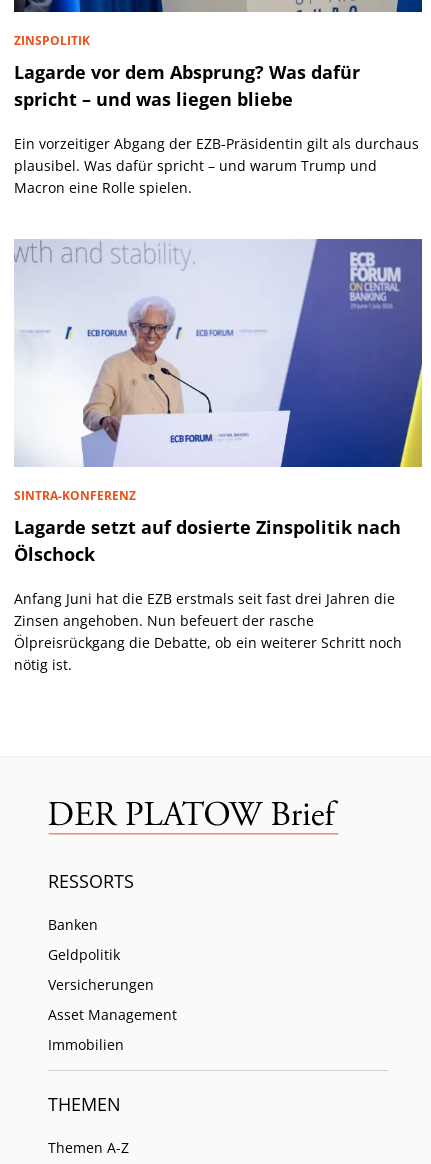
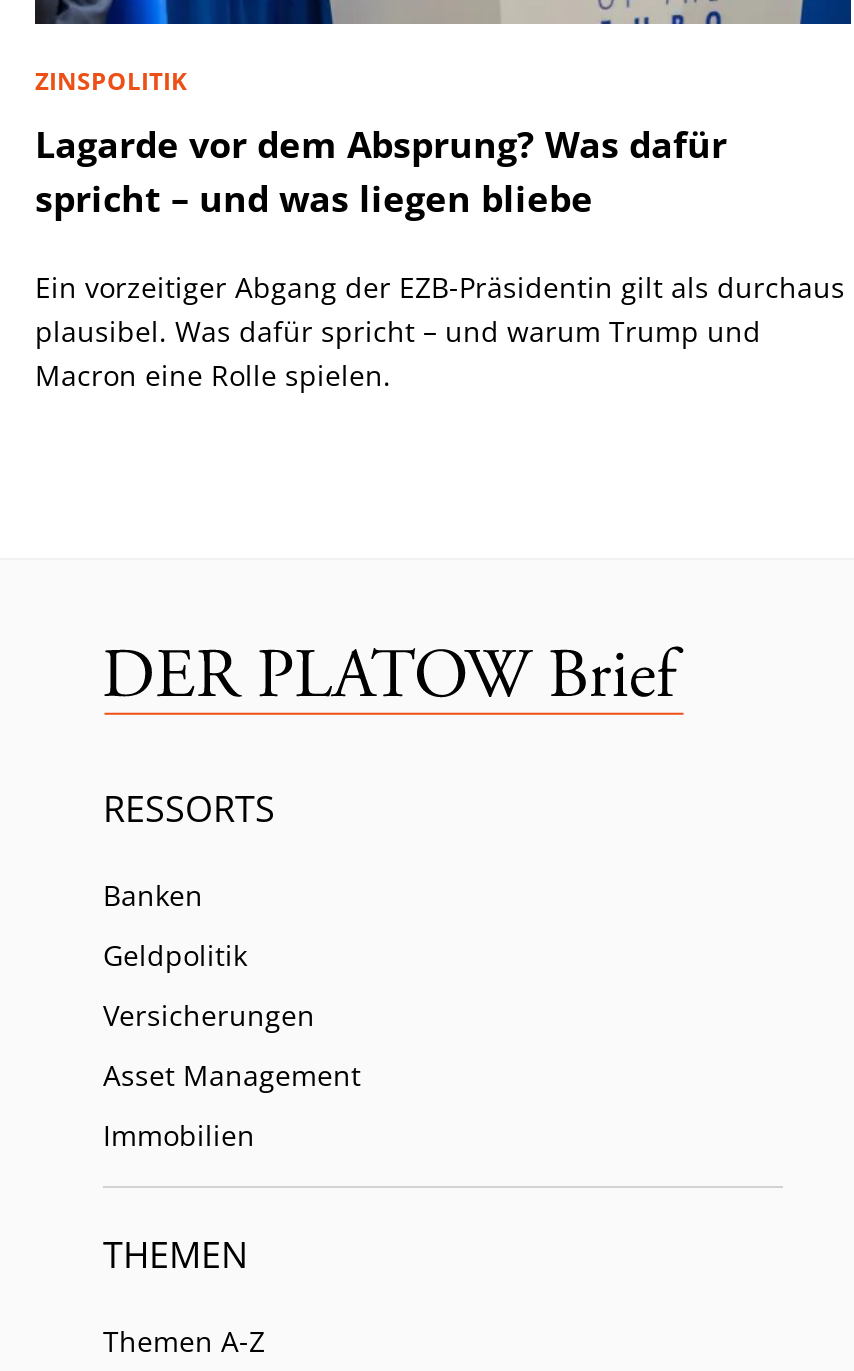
[14,238,423,674] [image] | SINTRA-KONFERENZ | Lagarde setzt auf dosierte Zinspolitik nach | Ölschock | Anfang Juni hat die EZB erstmals seit fast drei Jahren die | Zinsen angehoben. Nun befeuert der rasche | Ölpreisrückgang die Debatte, ob ein weiterer Schritt noch | nötig ist. -> none

